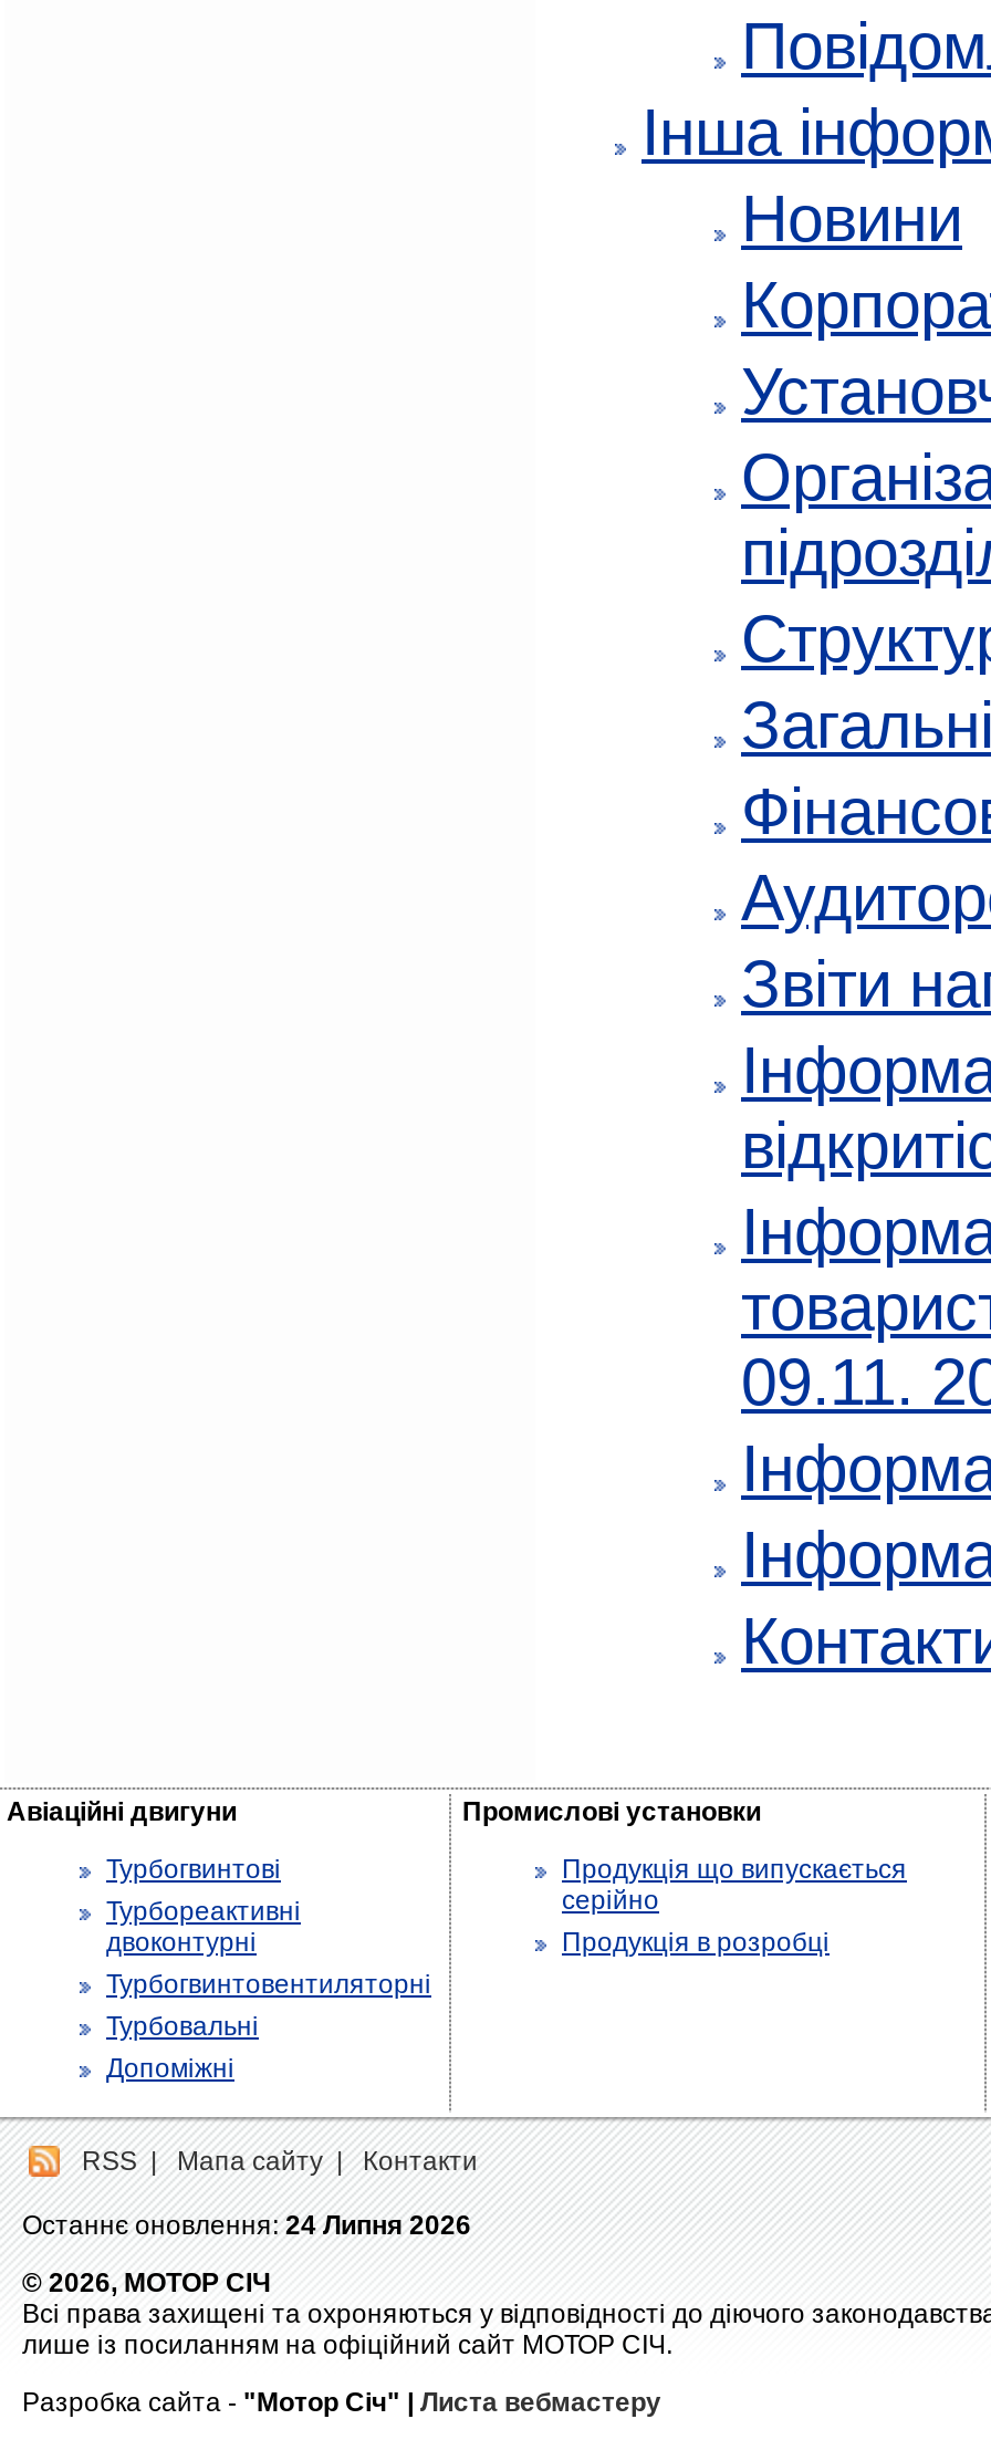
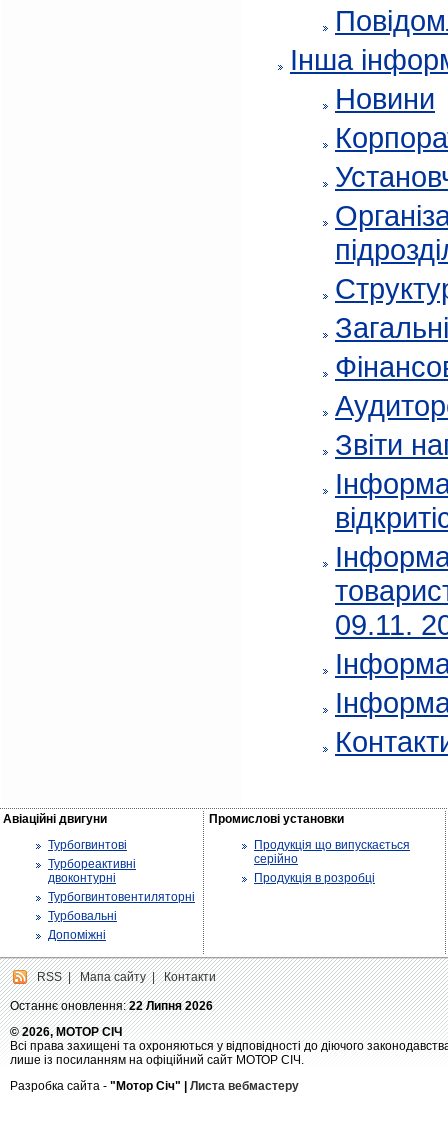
[22,2210,471,2241] Останнє оновлення: 24 Липня 2026 -> [10,999,213,1013] Останнє оновлення: 22 Липня 2026

